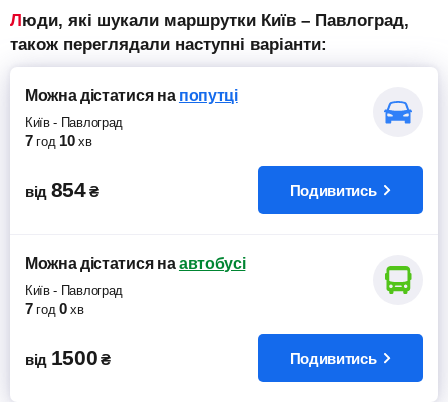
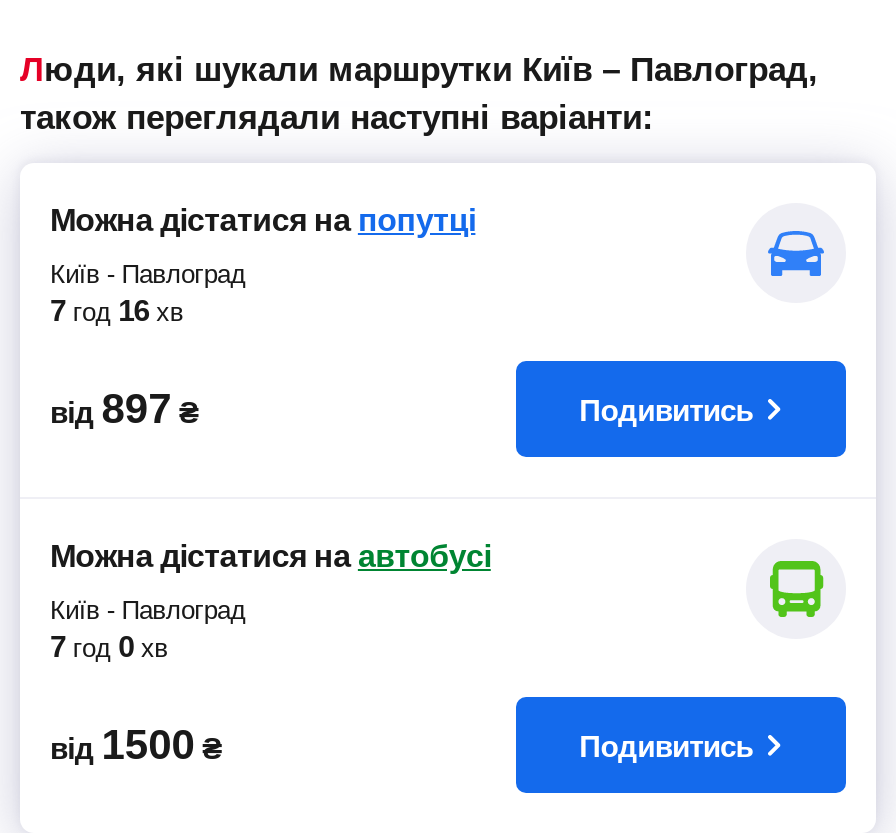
[25,132,91,149] 7 год 10 хв -> [50,293,183,327] 7 год 16 хв
[25,177,99,200] від 854 ₴ -> [50,384,198,430] від 897 ₴

